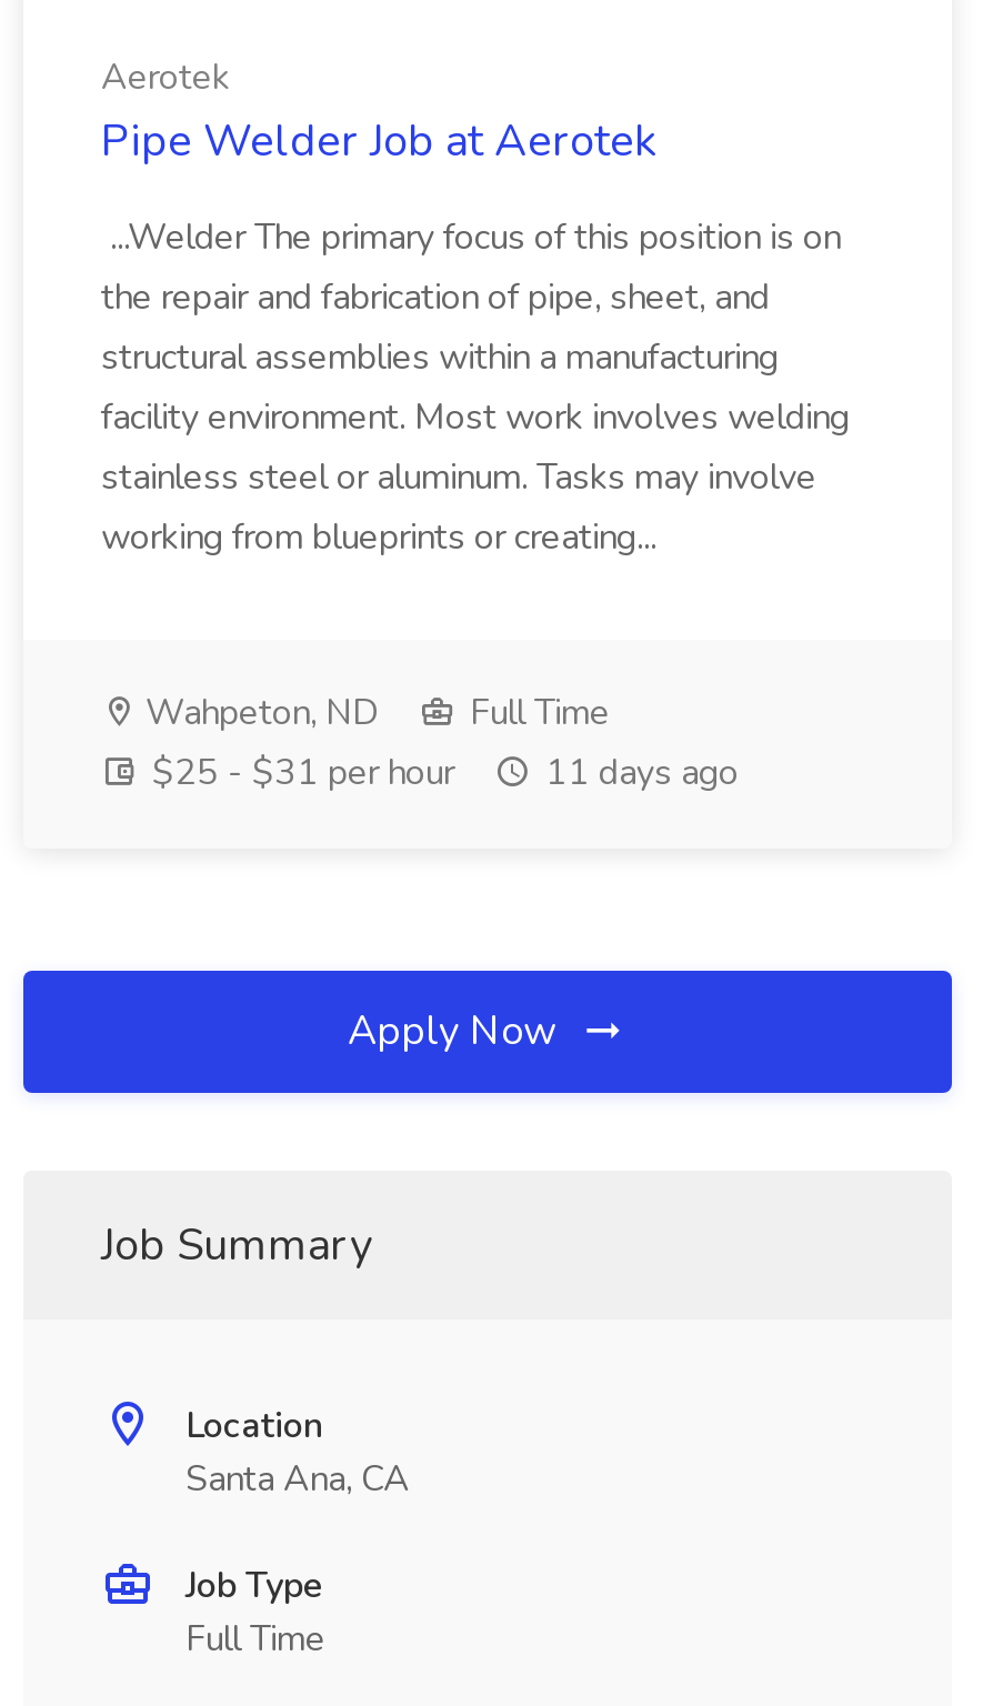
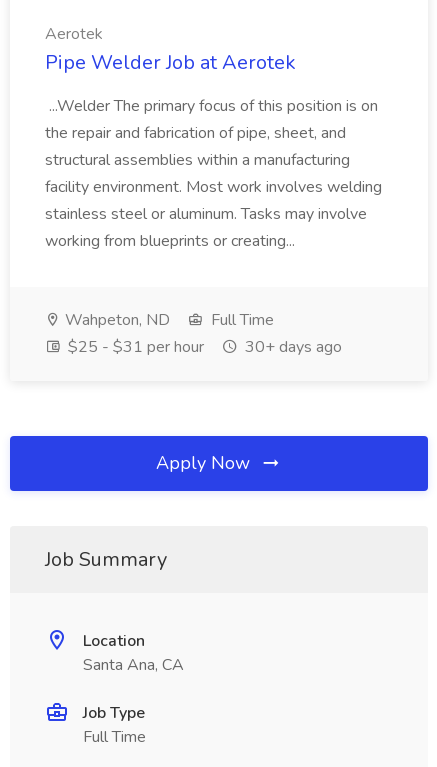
[143,749,739,797] $25 - $31 per hour 11 days ago -> [64,336,342,358] $25 - $31 per hour 30+ days ago

